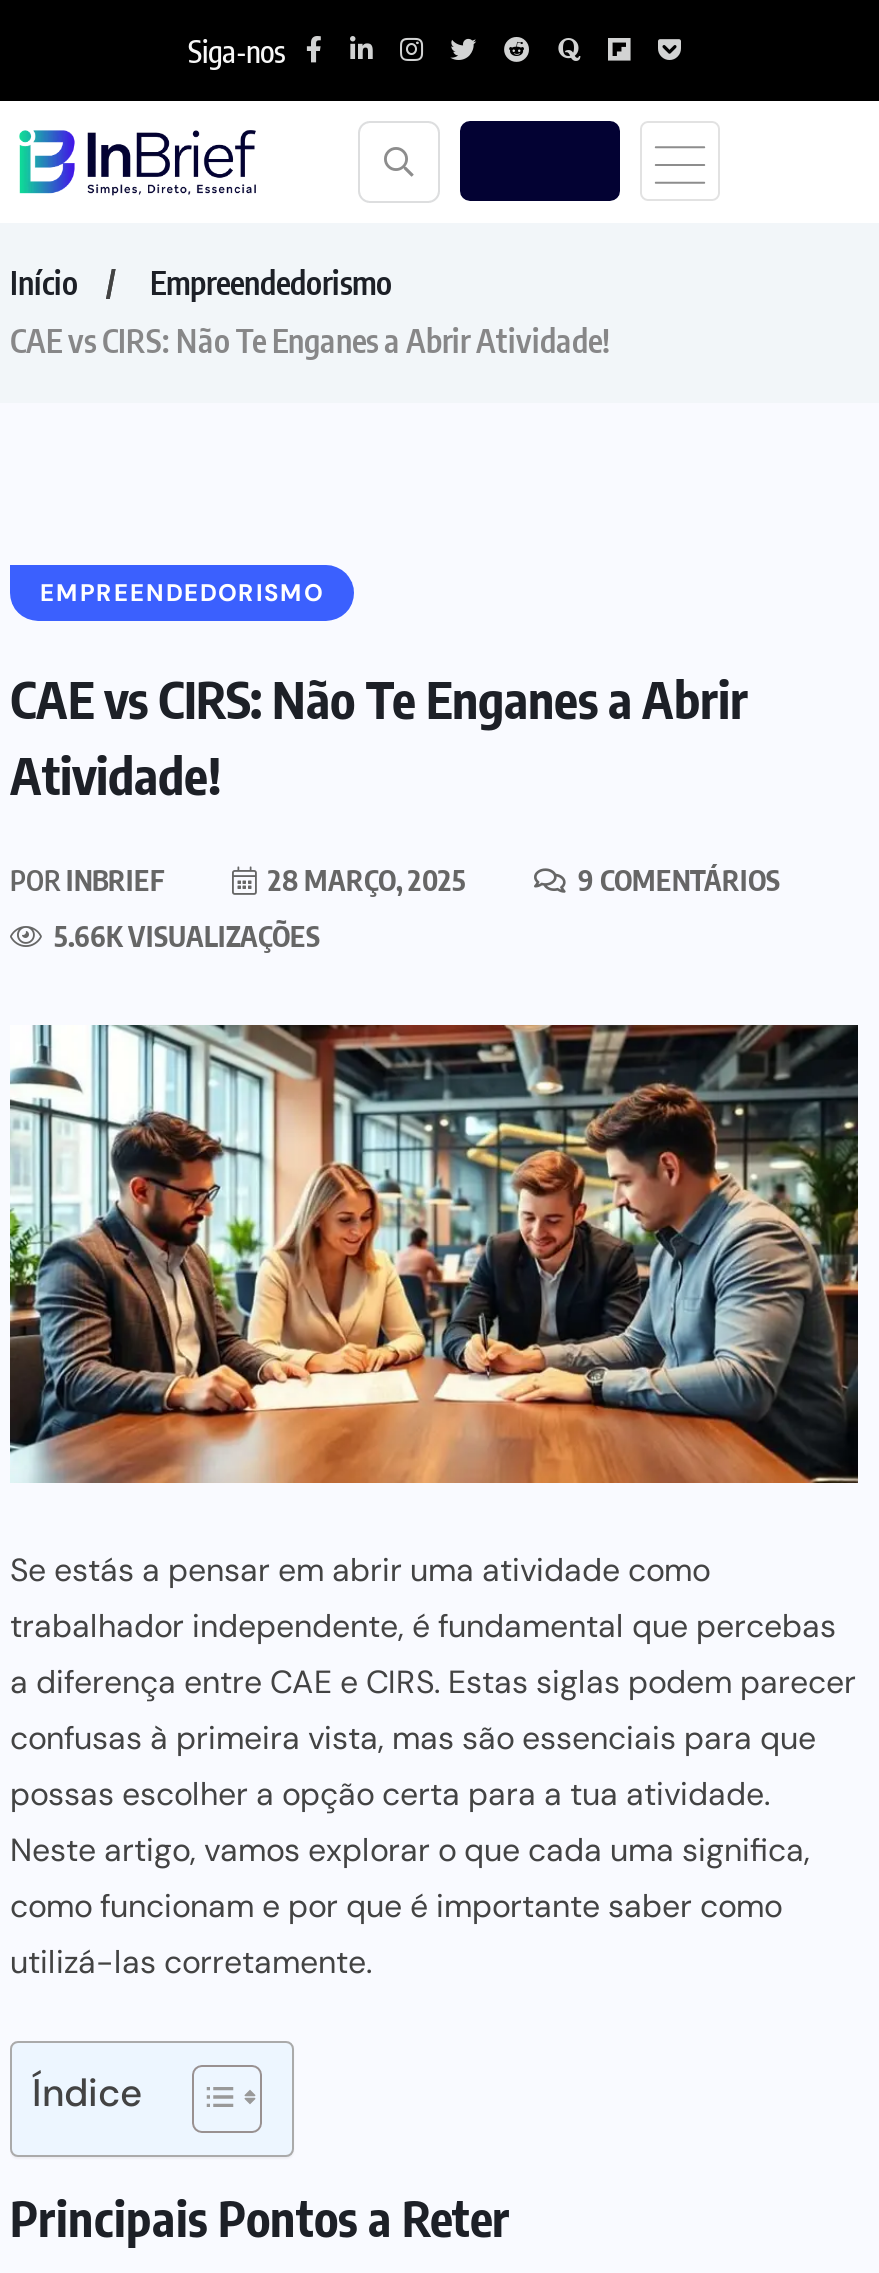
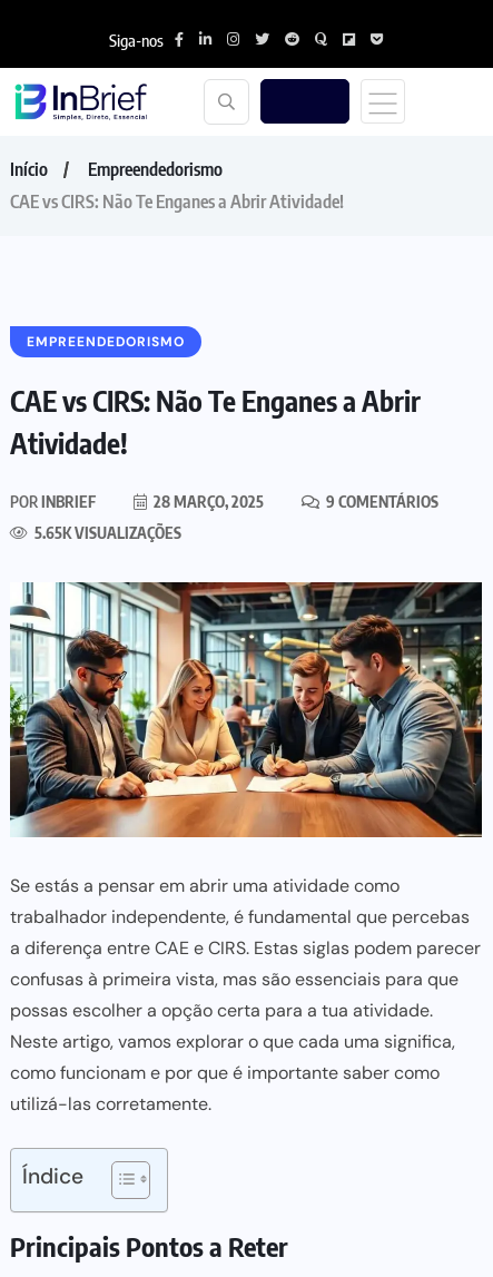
[48,918,320,952] 5.66K VISUALIZAÇÕES -> [31,523,181,542] 5.65K VISUALIZAÇÕES

